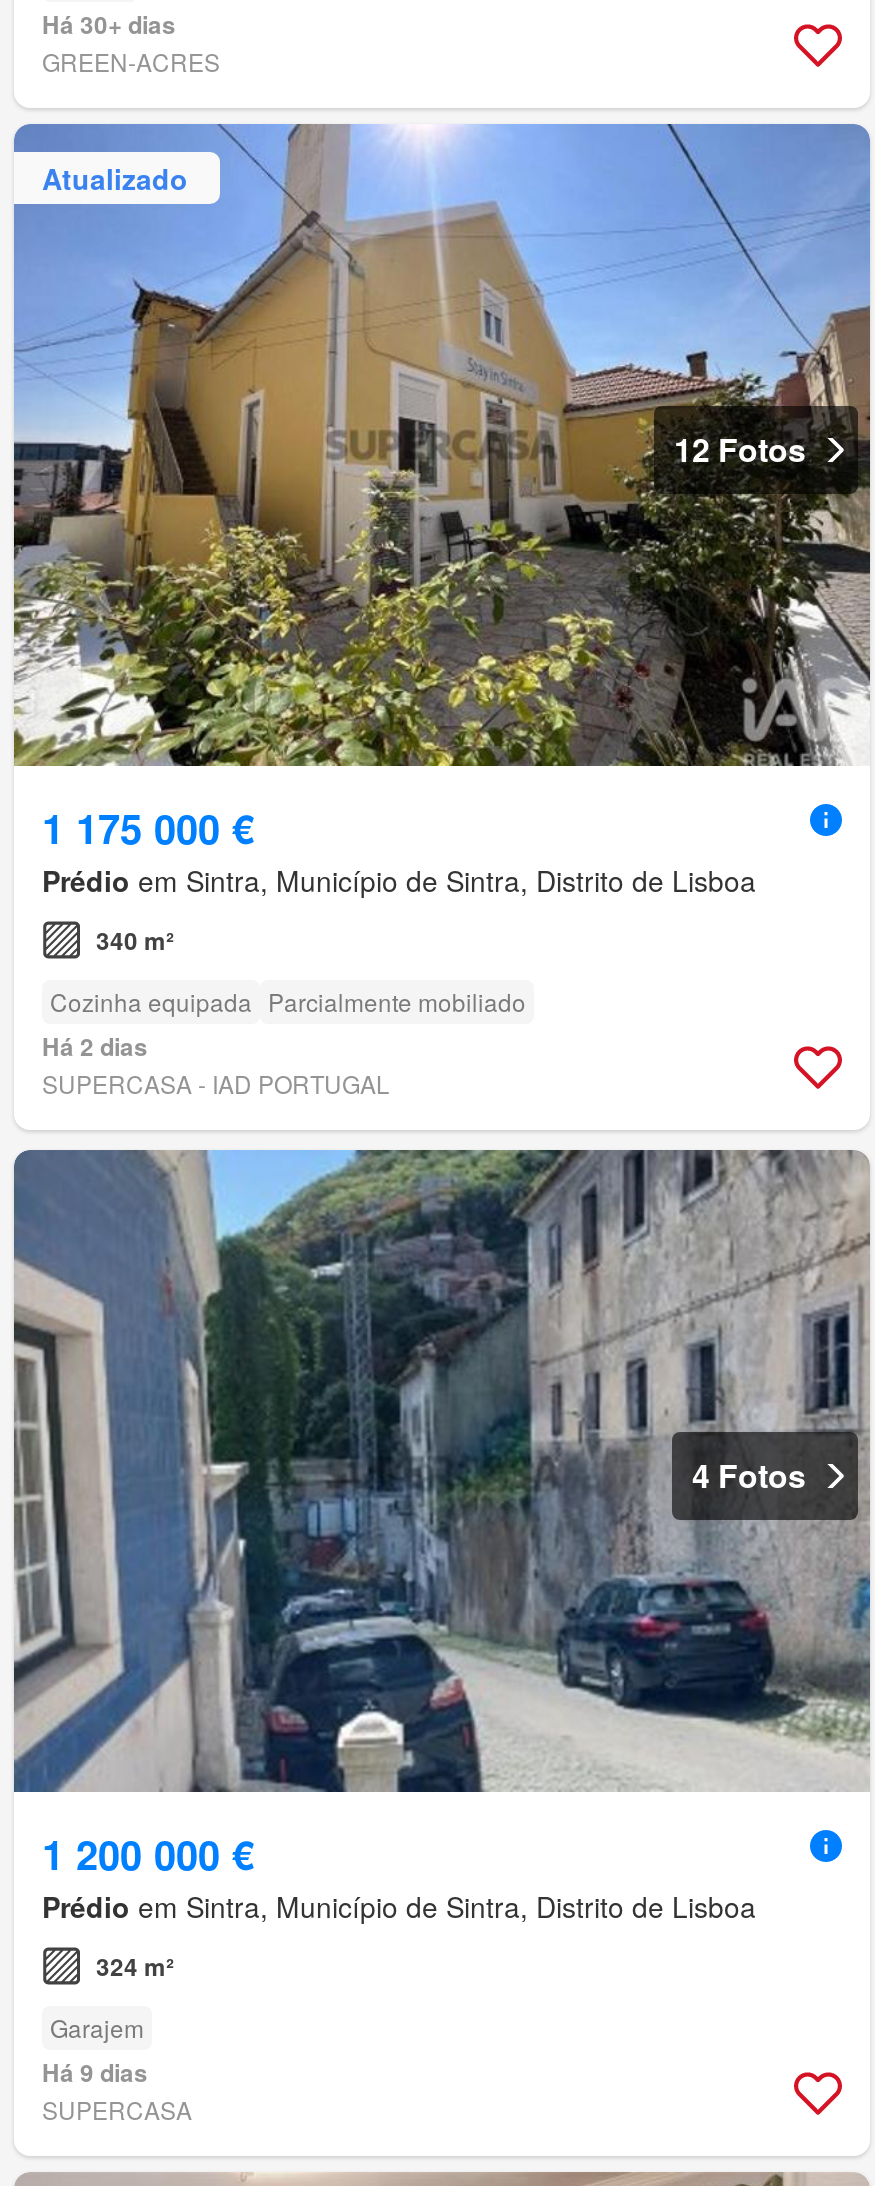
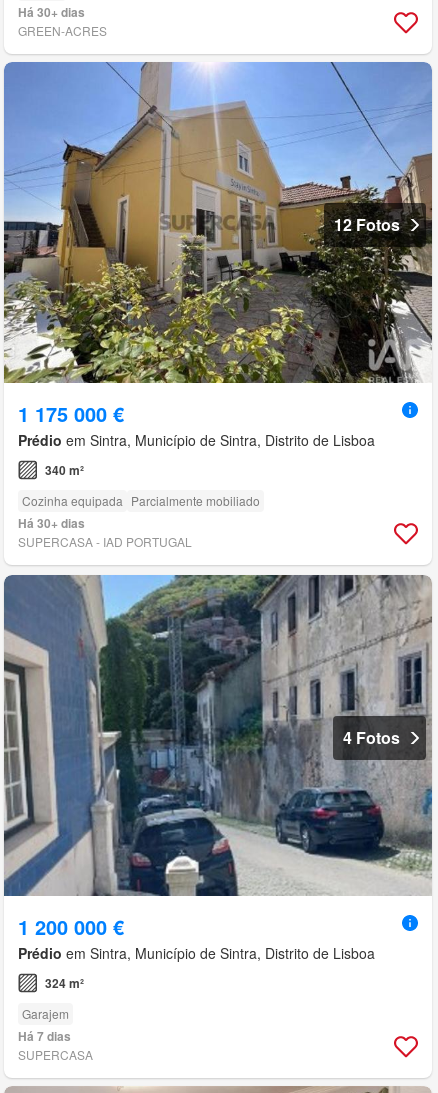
[42,158,188,198] Atualizado -> none
[42,1029,148,1065] Há 2 dias -> [18,514,85,532] Há 30+ dias
[42,2055,148,2091] Há 9 dias -> [18,1027,71,1045] Há 7 dias

